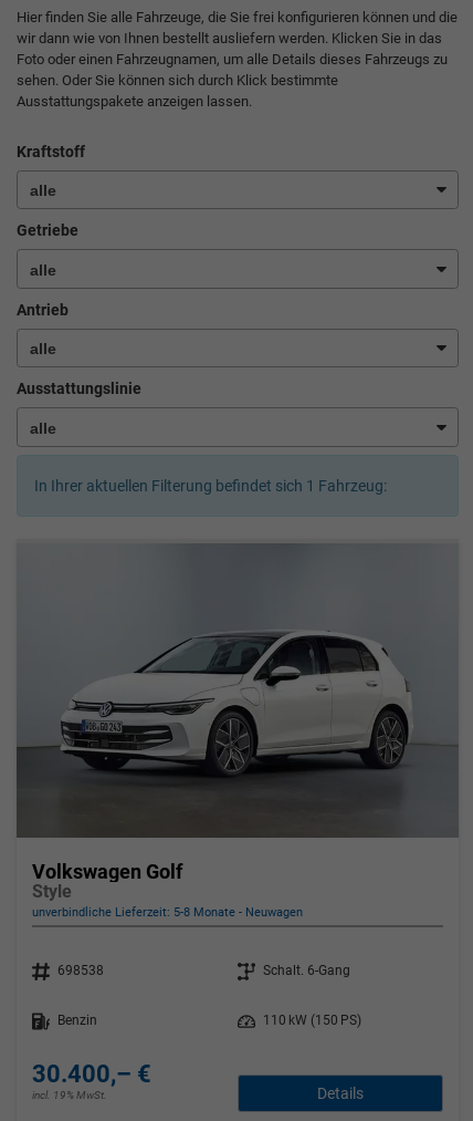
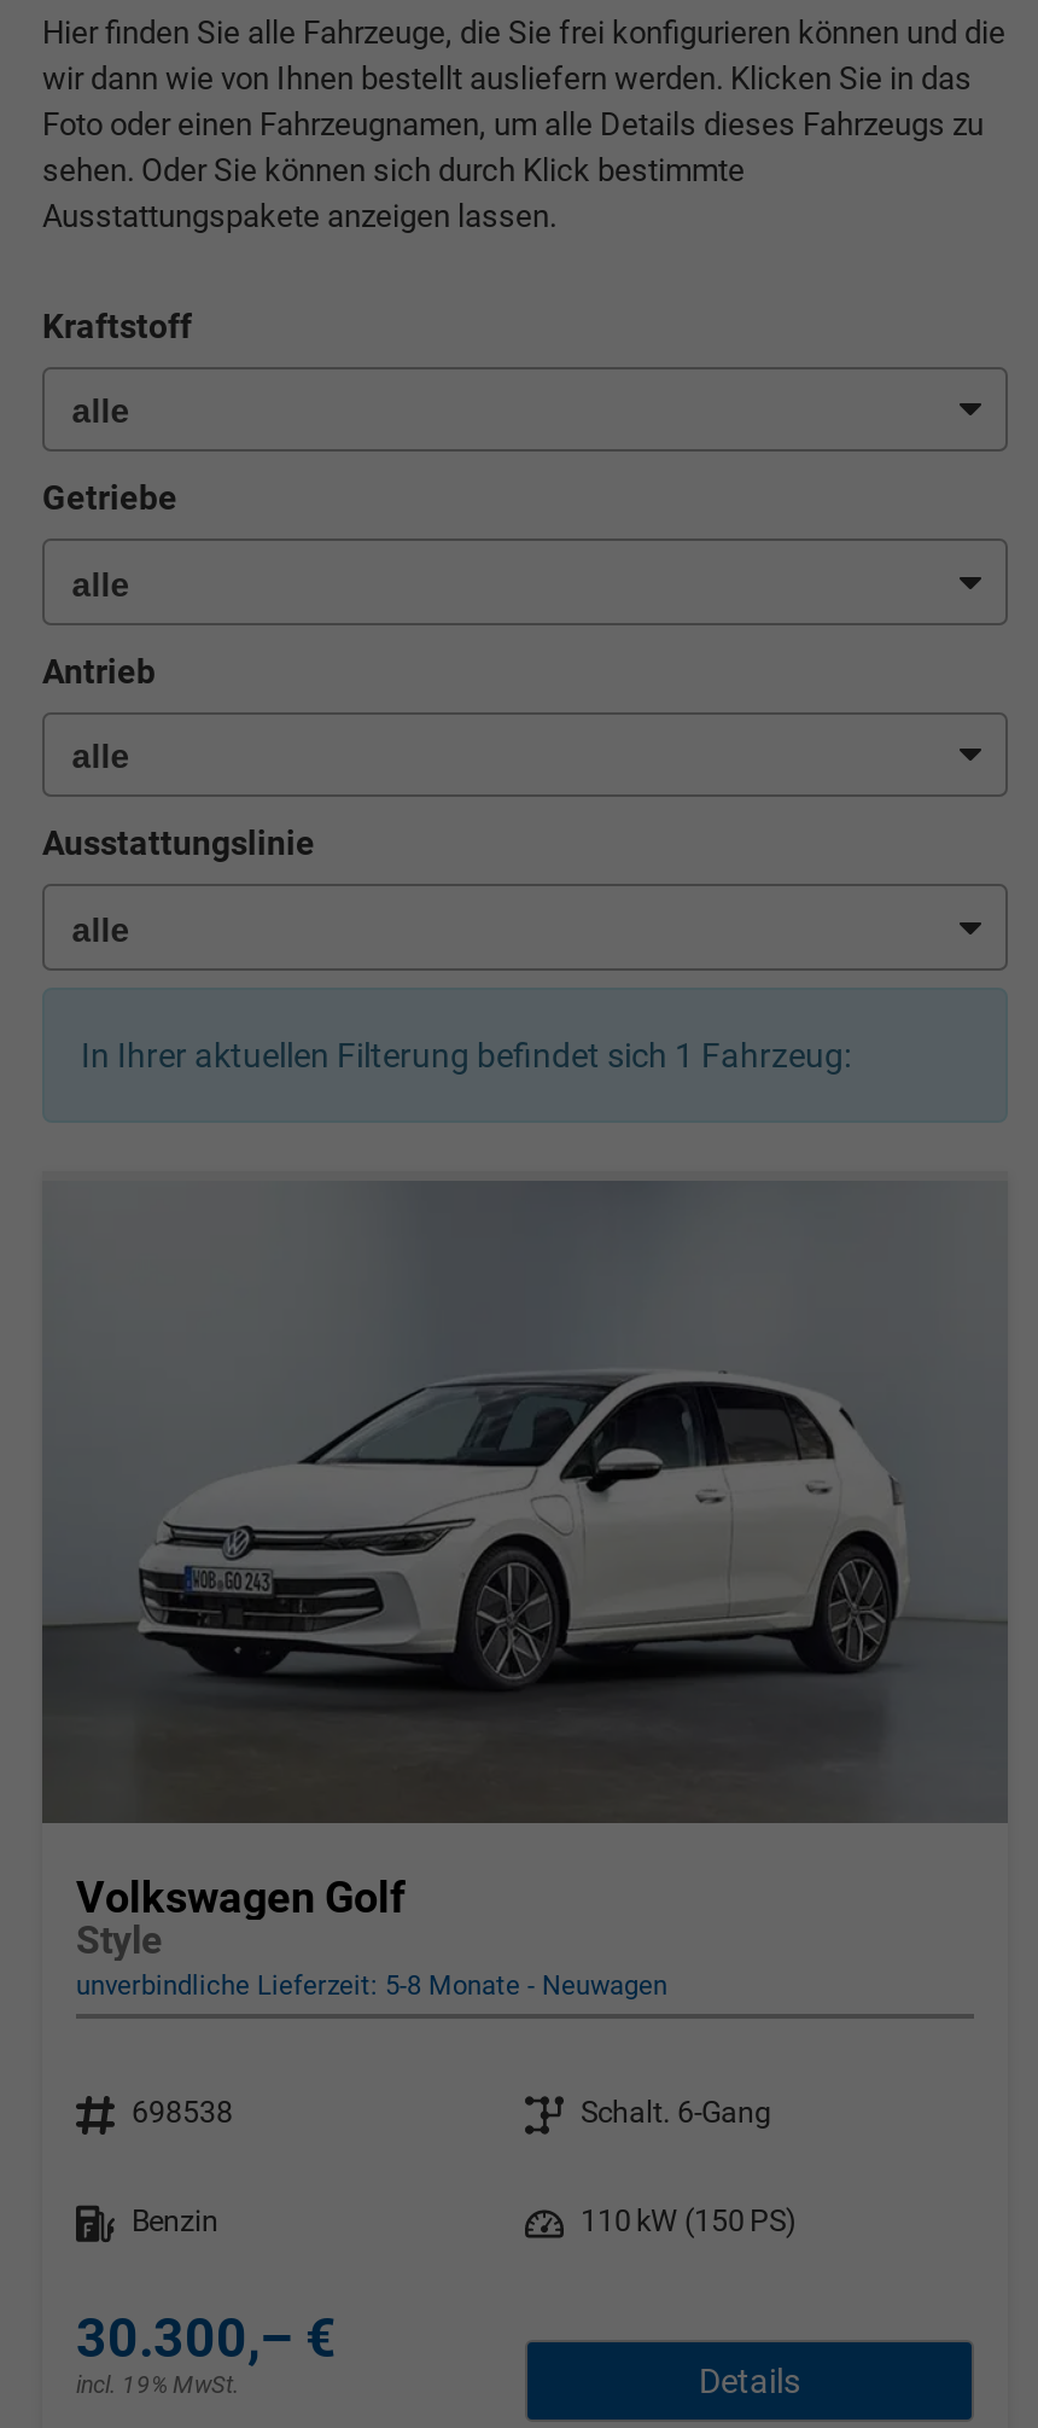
[32,1060,151,1088] 30.400,– € -> [76,2309,337,2369] 30.300,– €

